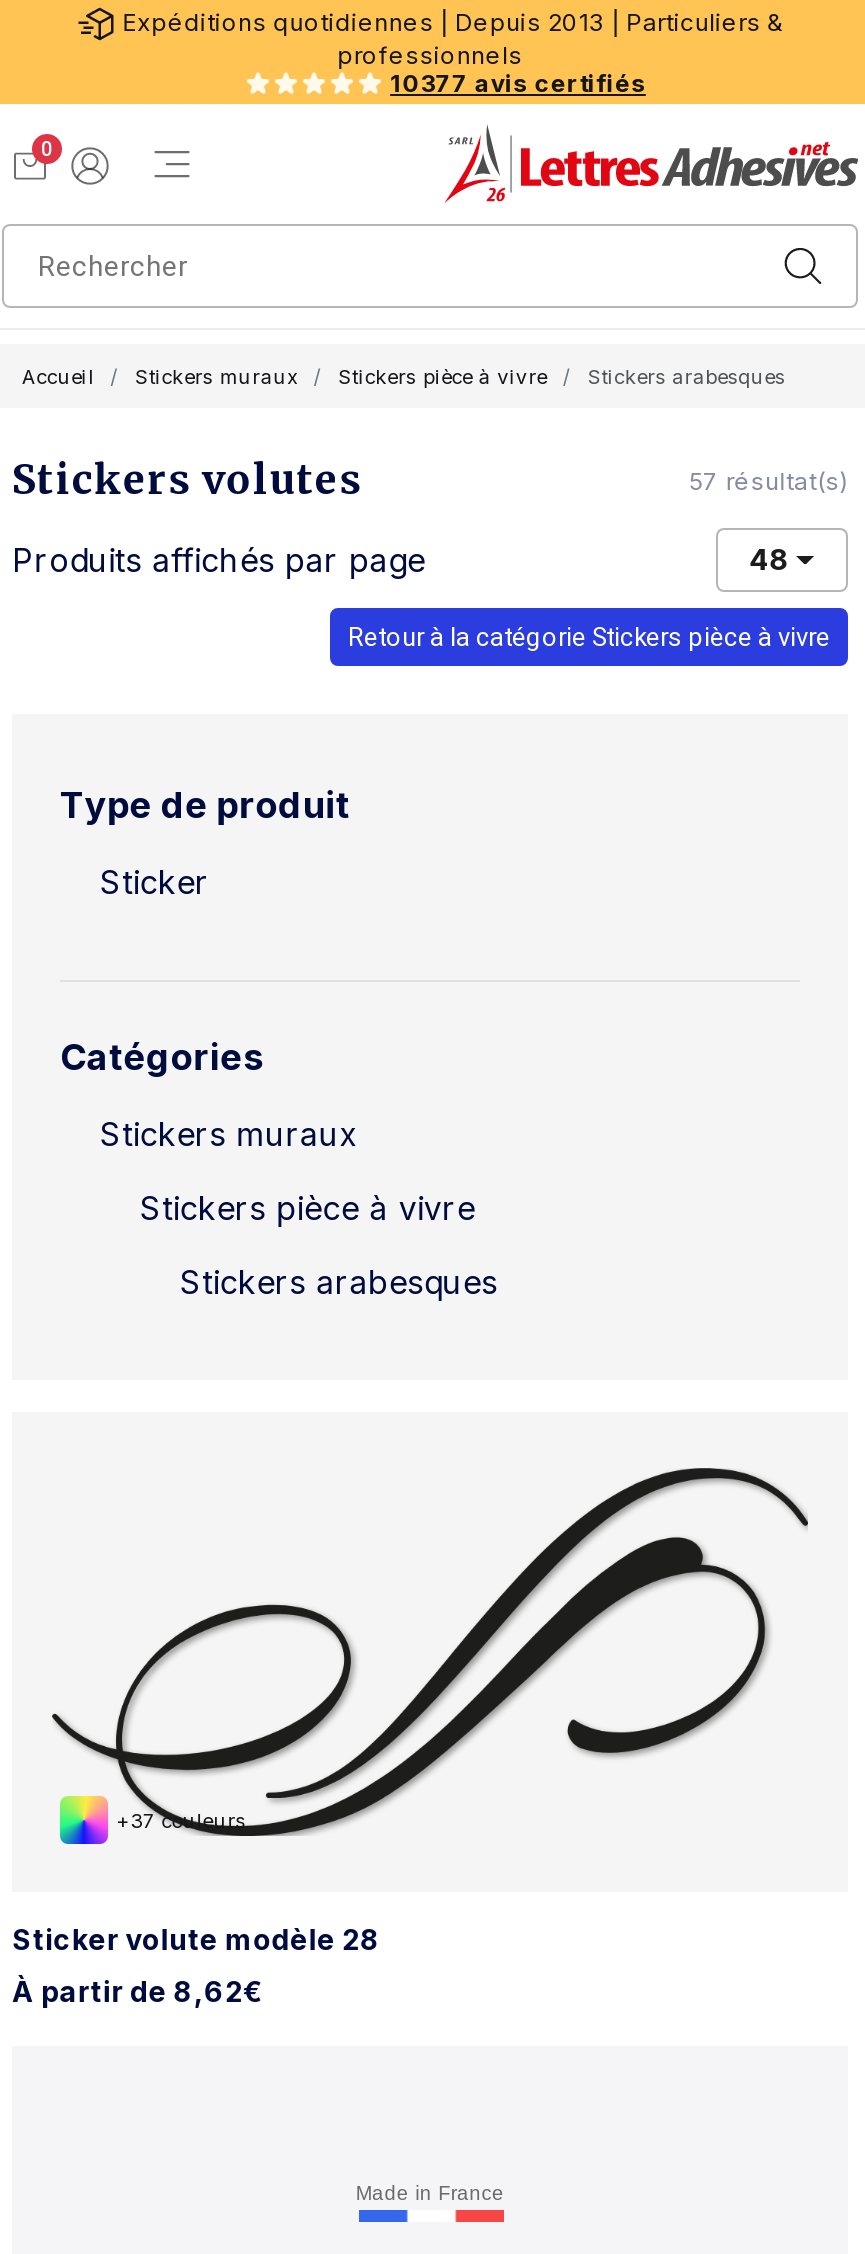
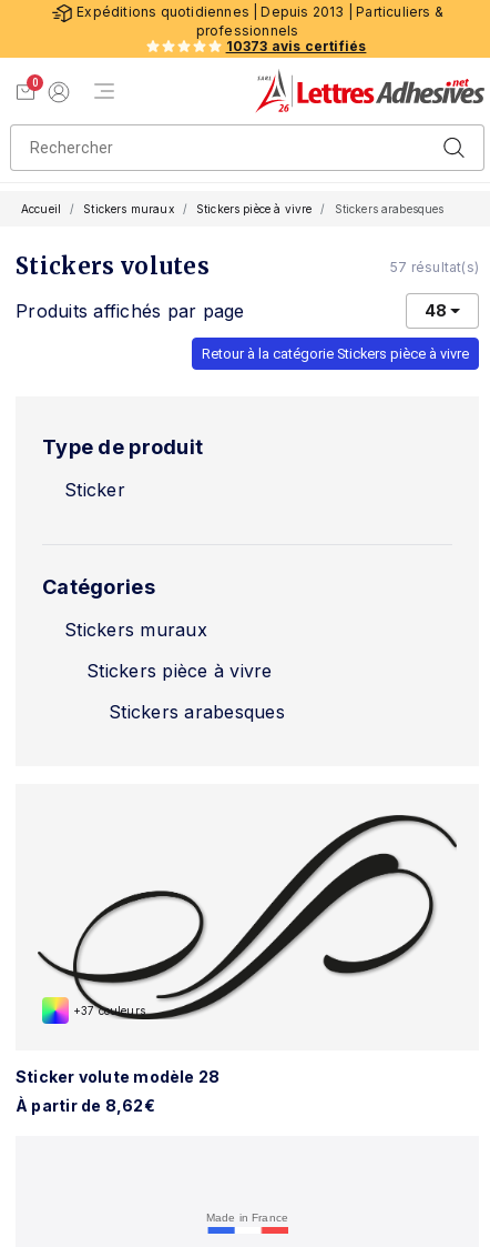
[390,68,646,98] 10377 avis certifiés -> [226,38,366,54] 10373 avis certifiés

